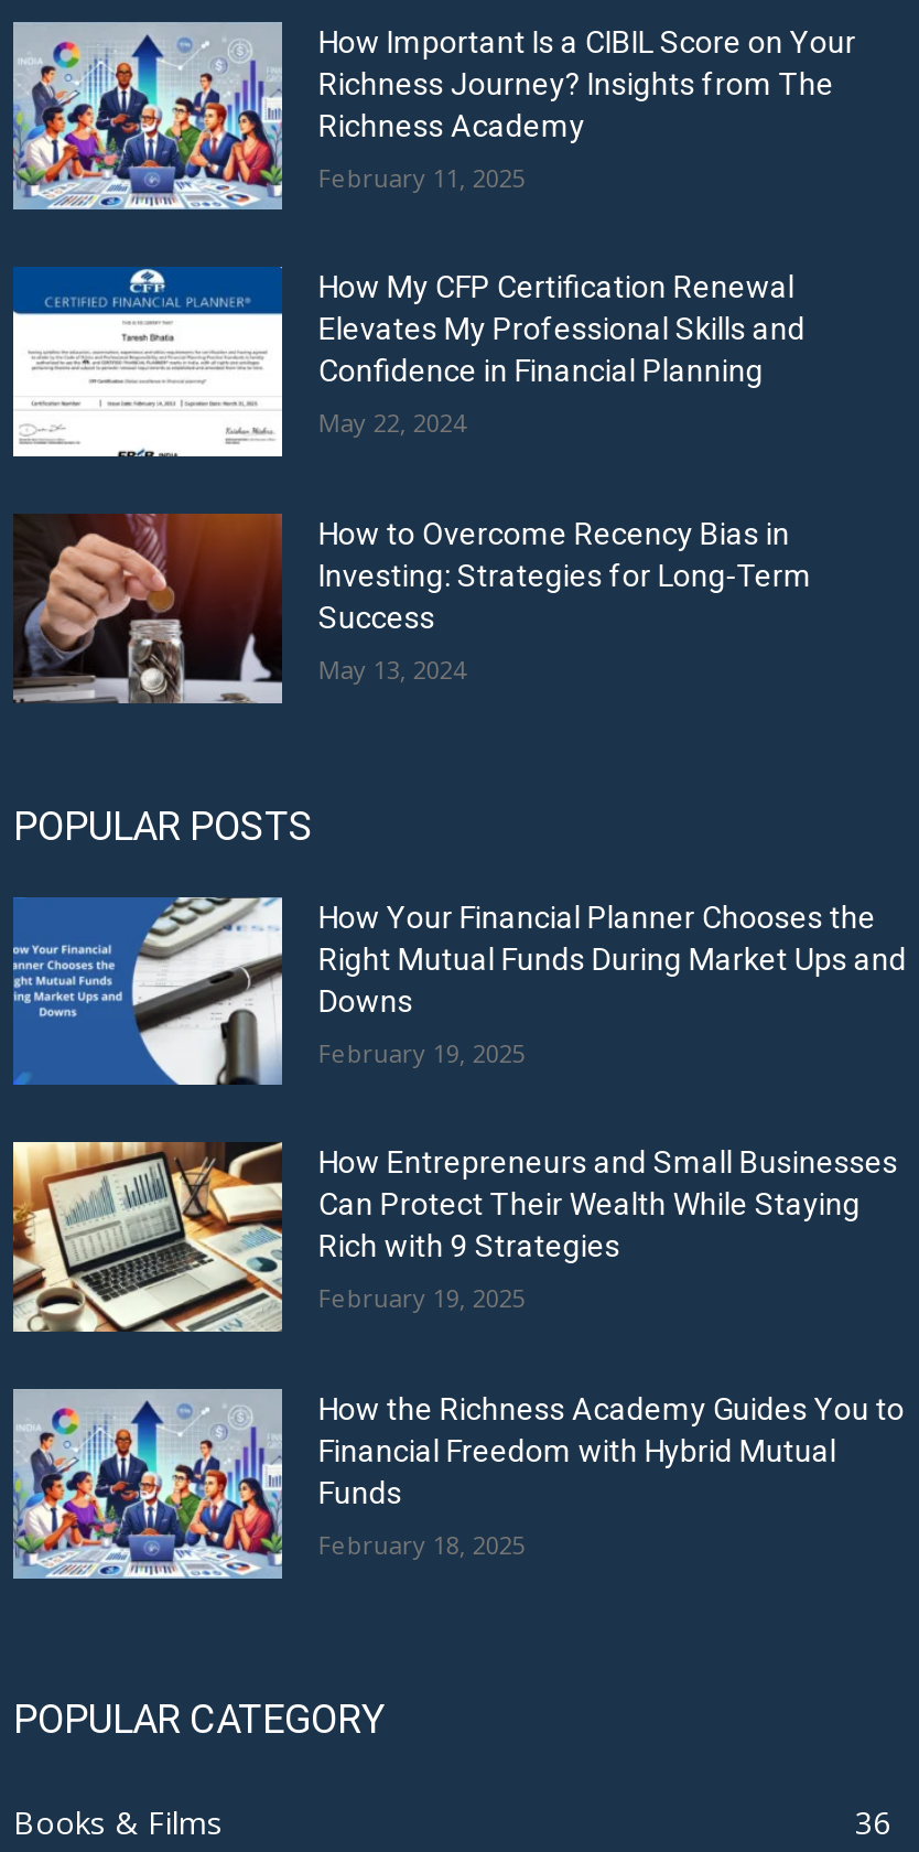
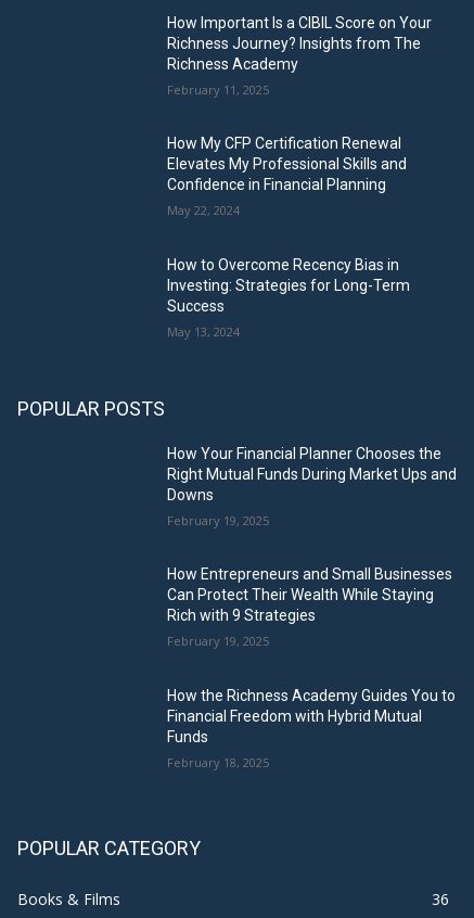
[11,20,284,212] [image] -> none
[11,267,284,459] [image] -> none
[11,512,284,706] [image] -> none
[11,895,284,1087] [image] -> none
[11,1140,284,1334] [image] -> none
[11,1387,284,1581] [image] -> none

